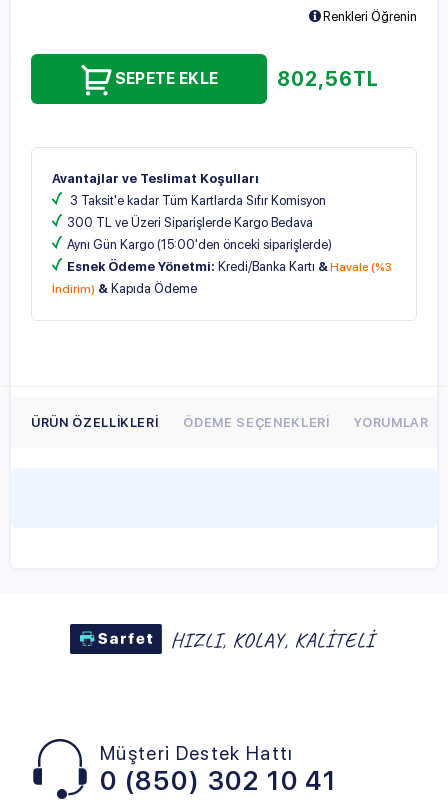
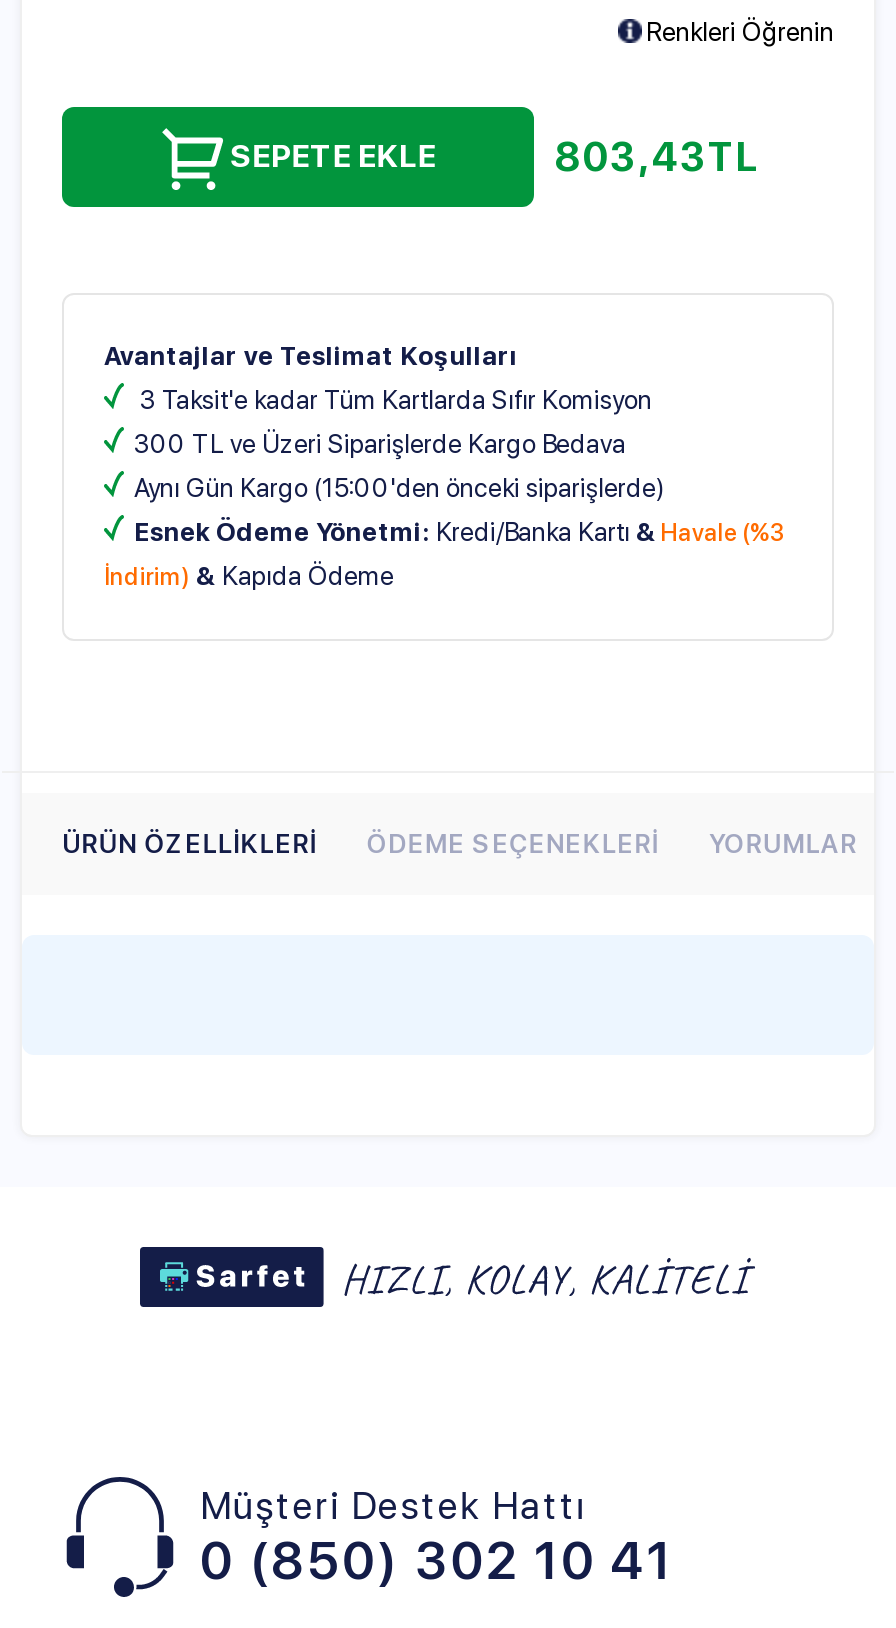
[277,67,379,91] 802,56TL -> [554,133,760,181] 803,43TL

